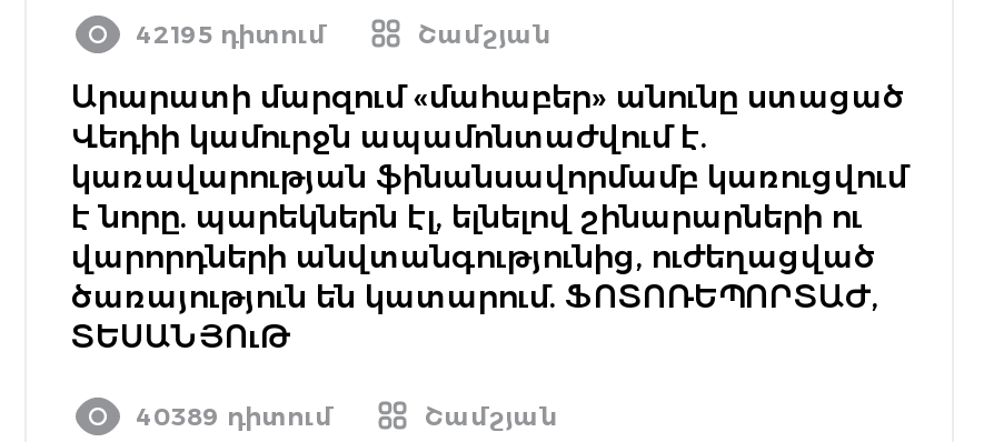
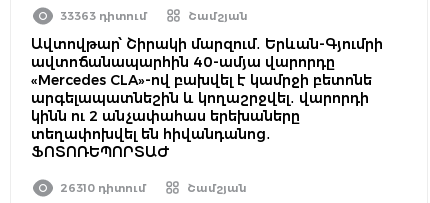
[136,18,327,49] 42195 դիտում -> [60,9,147,23] 33363 դիտում
[71,76,907,356] Արարատի մարզում «մահաբեր» անունը ստացած | Վեդիի կամուրջն ապամոնտաժվում է. | կառավարության ֆինանսավորմամբ կառուցվում | է նորը. պարեկներն էլ, ելնելով շինարարների ու | վարորդների անվտանգությունից, ուժեղացված | ծառայություն են կատարում. ՖՈՏՈՌԵՊՈՐՏԱԺ, | ՏԵՍԱՆՅՈւԹ -> [31,35,383,161] Ավտովթար՝ Շիրակի մարզում․ Երևան-Գյումրի | ավտոճանապարհին 40-ամյա վարորդը | «Mercedes CLA»-ով բախվել է կամրջի բետոնե | արգելապատնեշին և կողաշրջվել․ վարորդի | կինն ու 2 անչափահաս երեխաները | տեղափոխվել են հիվանդանոց․ | ՖՈՏՈՌԵՊՈՐՏԱԺ
[136,400,334,431] 40389 դիտում -> [60,181,146,195] 26310 դիտում

